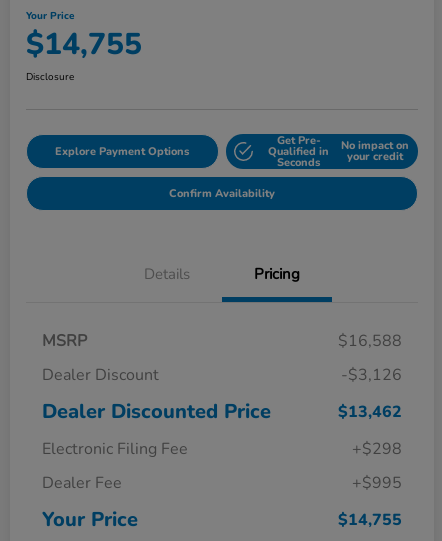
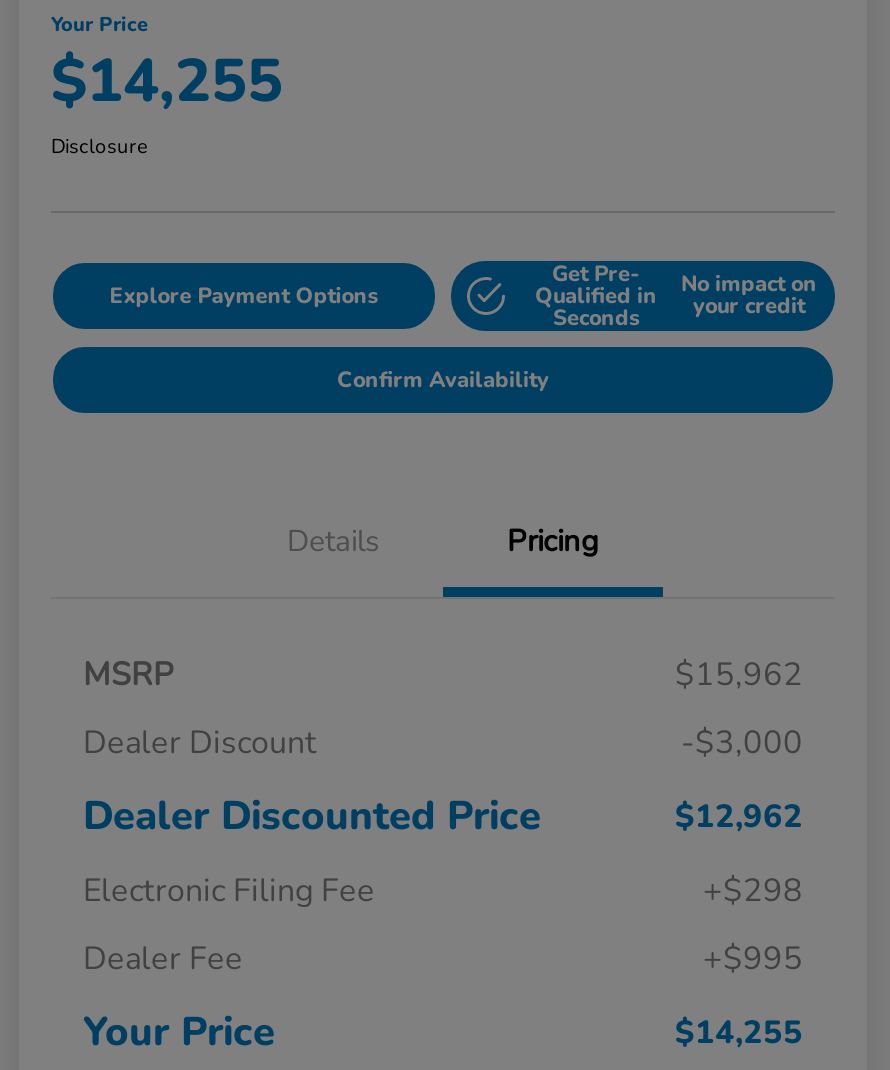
[26,24,142,65] $14,755 -> [51,41,283,123] $14,255
[338,330,402,352] $16,588 -> [675,653,803,697] $15,962
[341,364,402,386] -$3,126 -> [681,721,803,765] -$3,000
[338,401,402,423] $13,462 -> [675,795,803,839] $12,962
[338,509,402,531] $14,755 -> [675,1011,803,1055] $14,255

